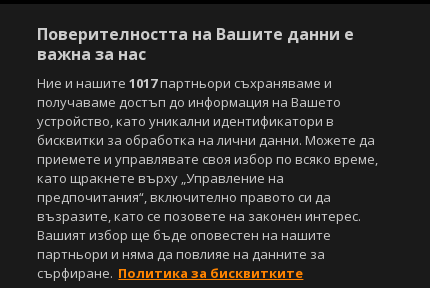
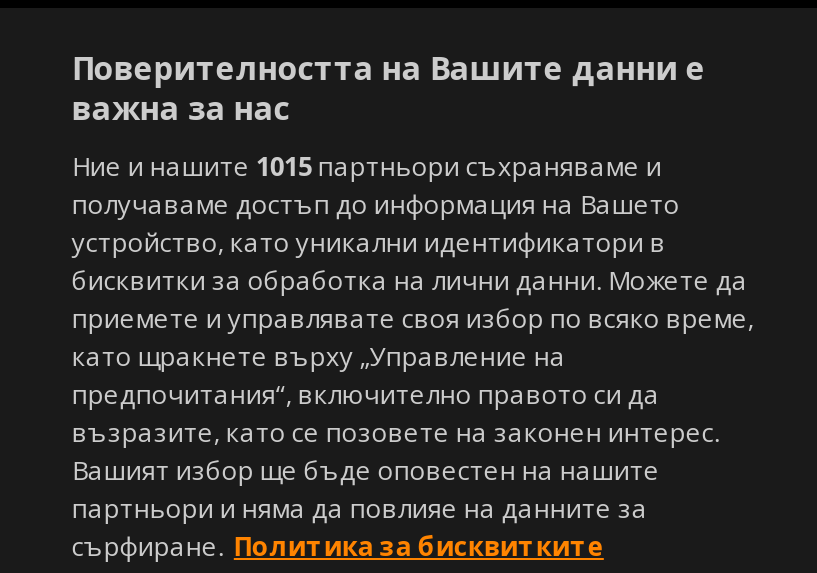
[37,74,332,92] Ние и нашите 1017 партньори съхраняваме и -> [72,148,662,184] Ние и нашите 1015 партньори съхраняваме и

